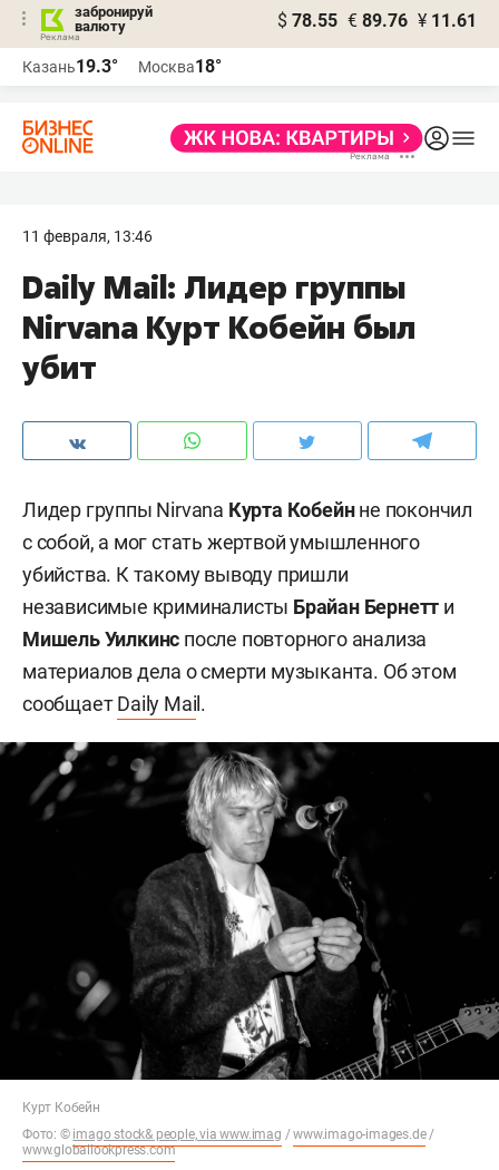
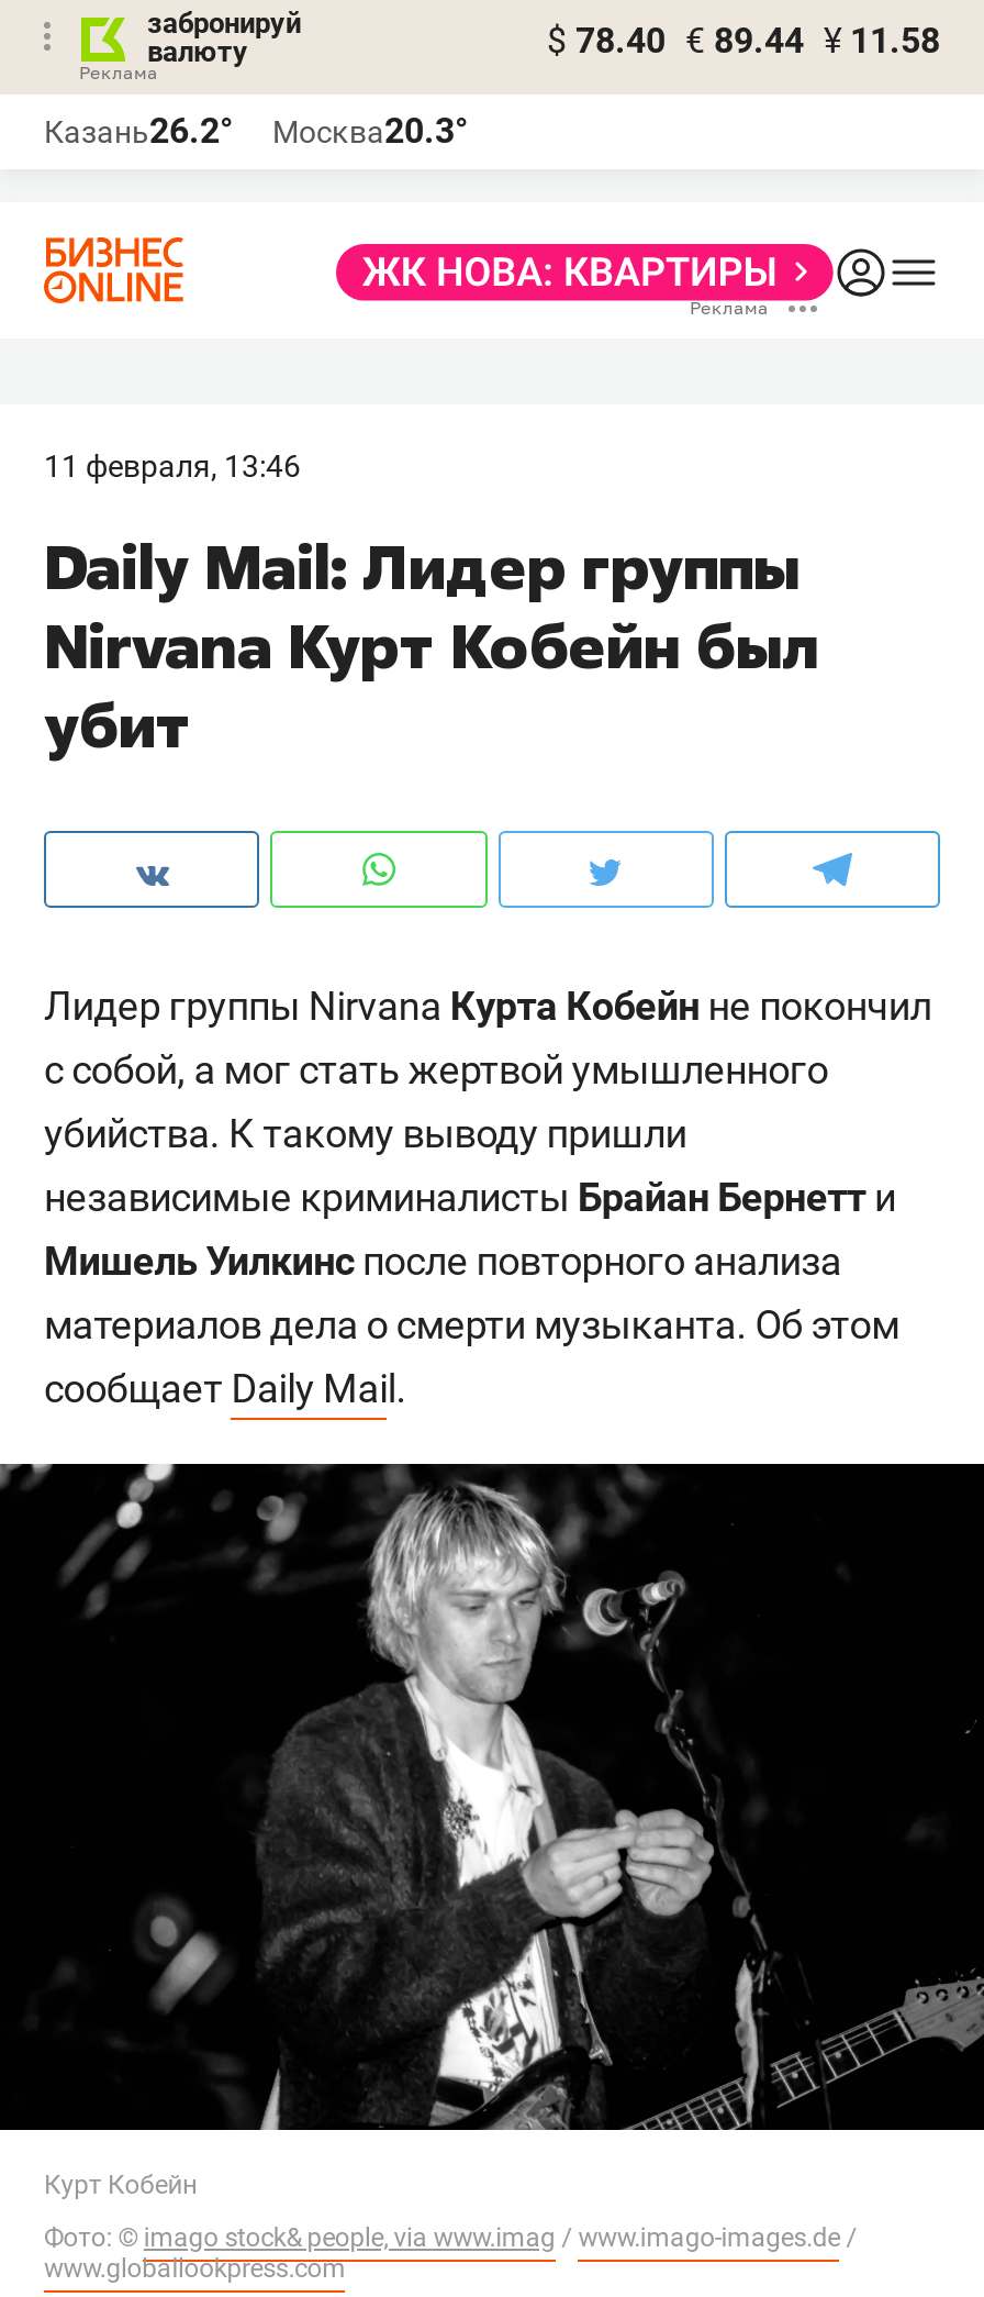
[277,10,477,31] $ 78.55 € 89.76 ¥ 11.61 -> [547,20,940,62] $ 78.40 € 89.44 ¥ 11.58
[22,56,118,77] Казань19.3° -> [44,110,233,152] Казань26.2°
[138,56,222,77] Москва18° -> [272,110,468,152] Москва20.3°

